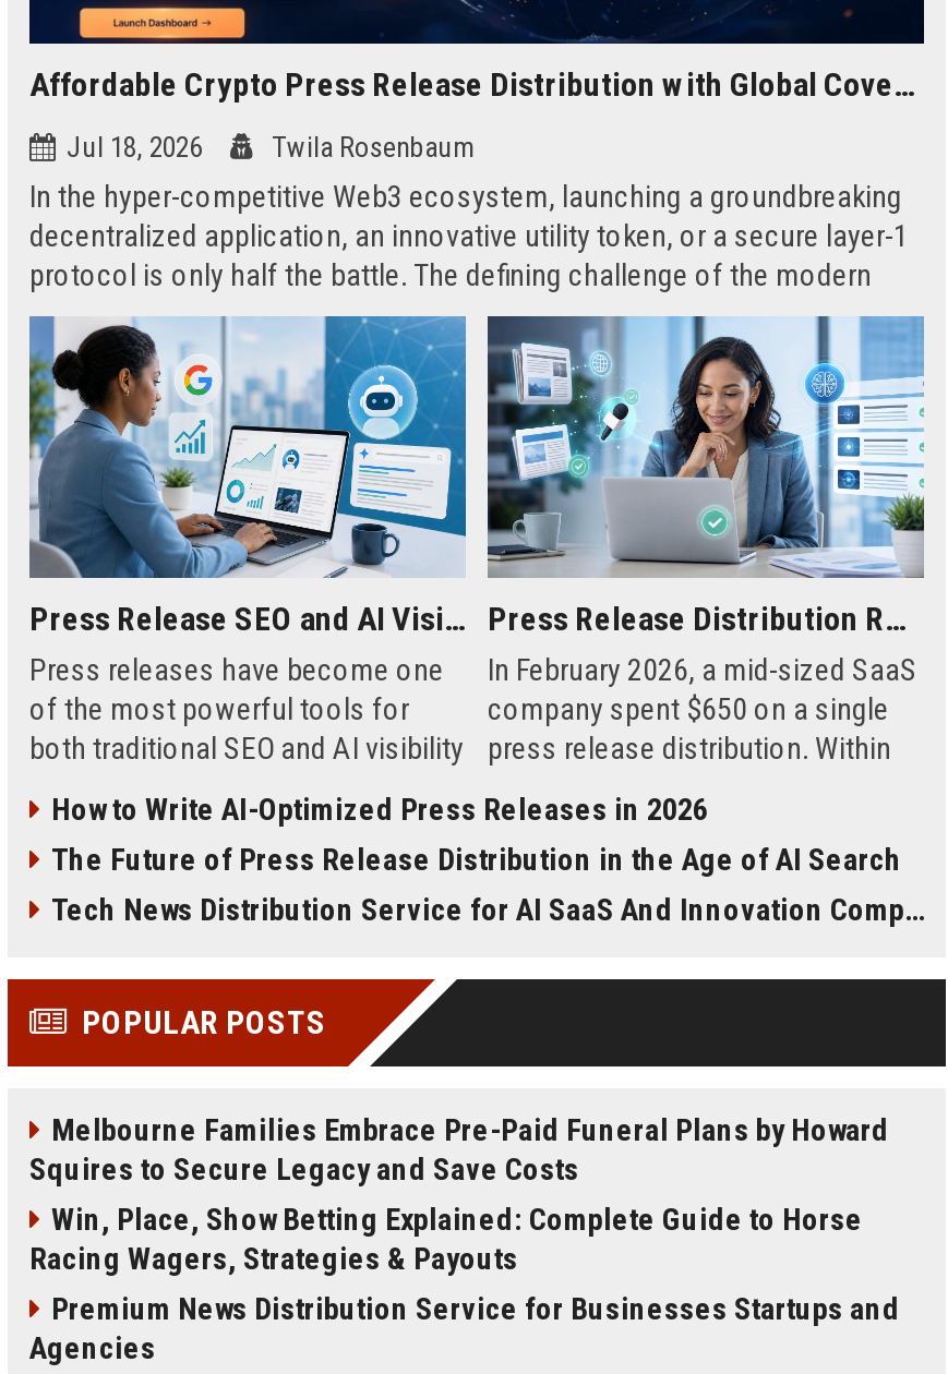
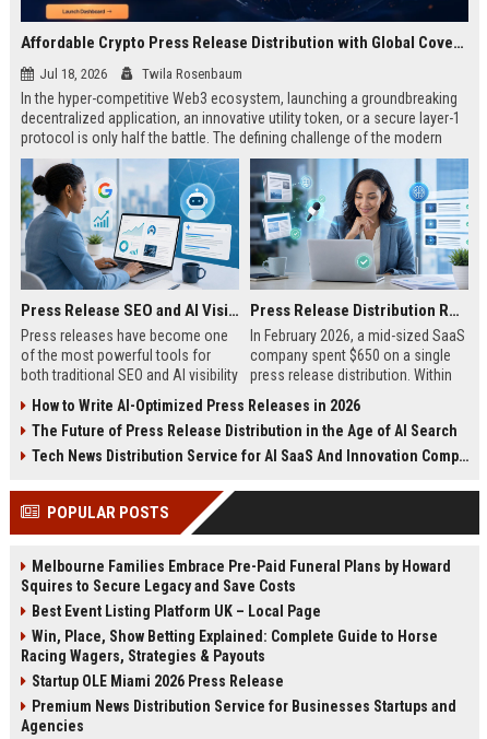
none -> [32,602,321,620] Best Event Listing Platform UK – Local Page
none -> [32,672,284,690] Startup OLE Miami 2026 Press Release

